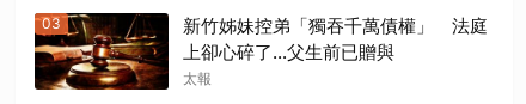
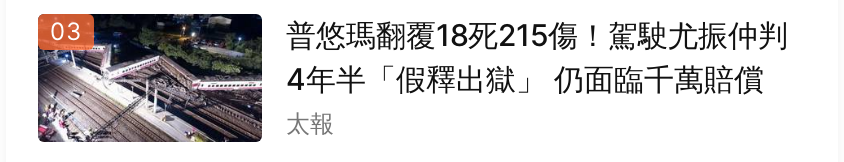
[33,13,488,91] [image] | 新竹姊妹控弟「獨吞千萬債權」 法庭 | 上卻心碎了…父生前已贈與 -> [36,12,788,144] [image] | 普悠瑪翻覆18死215傷！駕駛尤振仲判 | 4年半「假釋出獄」 仍面臨千萬賠償

